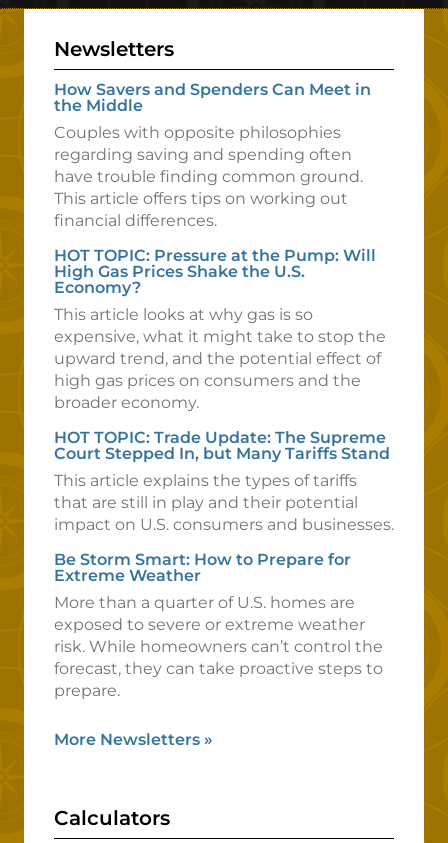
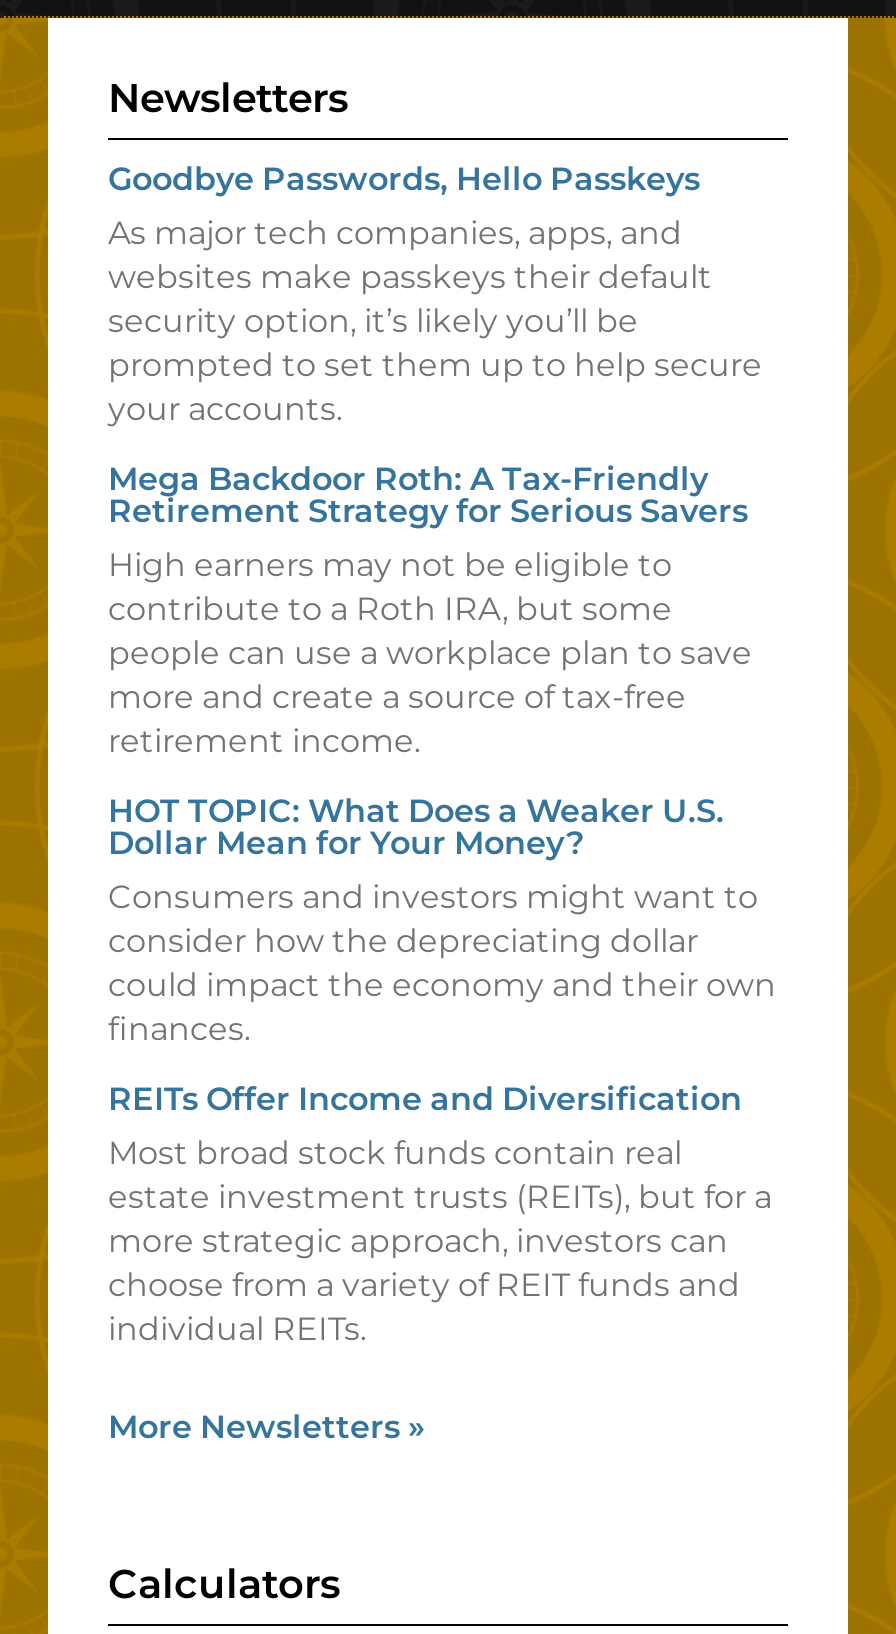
[54,80,371,230] How Savers and Spenders Can Meet in | the Middle | Couples with opposite philosophies | regarding saving and spending often | have trouble finding common ground. | This article offers tips on working out | financial differences. -> [108,159,762,427] Goodbye Passwords, Hello Passkeys | As major tech companies, apps, and | websites make passkeys their default | security option, it’s likely you’ll be | prompted to set them up to help secure | your accounts.
[54,246,386,412] HOT TOPIC: Pressure at the Pump: Will | High Gas Prices Shake the U.S. | Economy? | This article looks at why gas is so | expensive, what it might take to stop the | upward trend, and the potential effect of | high gas prices on consumers and the | broader economy. -> [108,459,752,759] Mega Backdoor Roth: A Tax-Friendly | Retirement Strategy for Serious Savers | High earners may not be eligible to | contribute to a Roth IRA, but some | people can use a workplace plan to save | more and create a source of tax-free | retirement income.
[54,428,394,534] HOT TOPIC: Trade Update: The Supreme | Court Stepped In, but Many Tariffs Stand | This article explains the types of tariffs | that are still in play and their potential | impact on U.S. consumers and businesses. -> [108,791,776,1047] HOT TOPIC: What Does a Weaker U.S. | Dollar Mean for Your Money? | Consumers and investors might want to | consider how the depreciating dollar | could impact the economy and their own | finances.
[54,550,383,700] Be Storm Smart: How to Prepare for | Extreme Weather | More than a quarter of U.S. homes are | exposed to severe or extreme weather | risk. While homeowners can’t control the | forecast, they can take proactive steps to | prepare. -> [108,1079,772,1347] REITs Offer Income and Diversification | Most broad stock funds contain real | estate investment trusts (REITs), but for a | more strategic approach, investors can | choose from a variety of REIT funds and | individual REITs.

